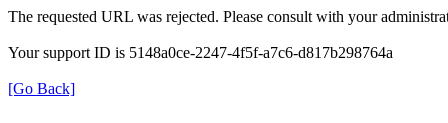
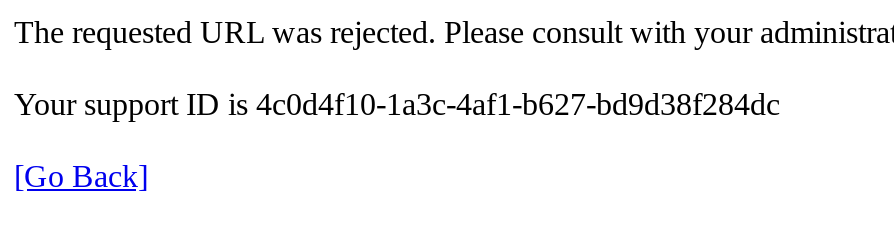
[8,44,393,61] Your support ID is 5148a0ce-2247-4f5f-a7c6-d817b298764a -> [14,87,780,121] Your support ID is 4c0d4f10-1a3c-4af1-b627-bd9d38f284dc

